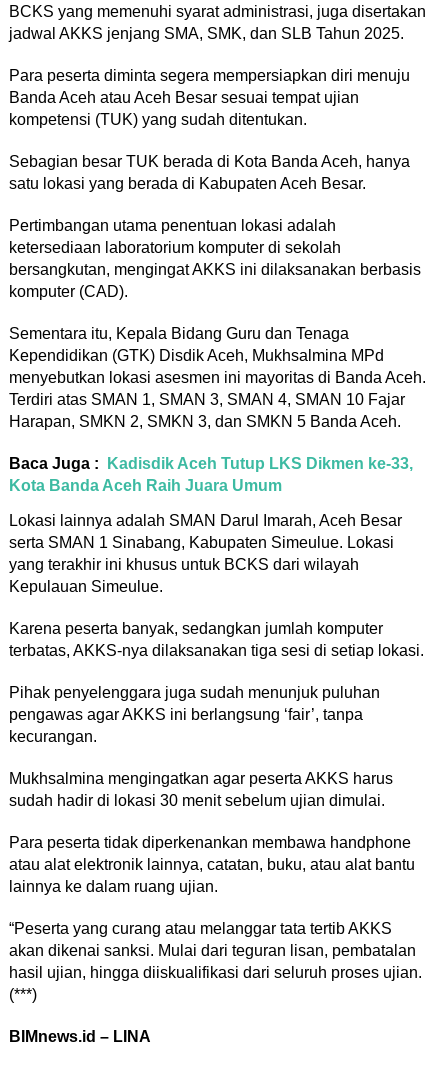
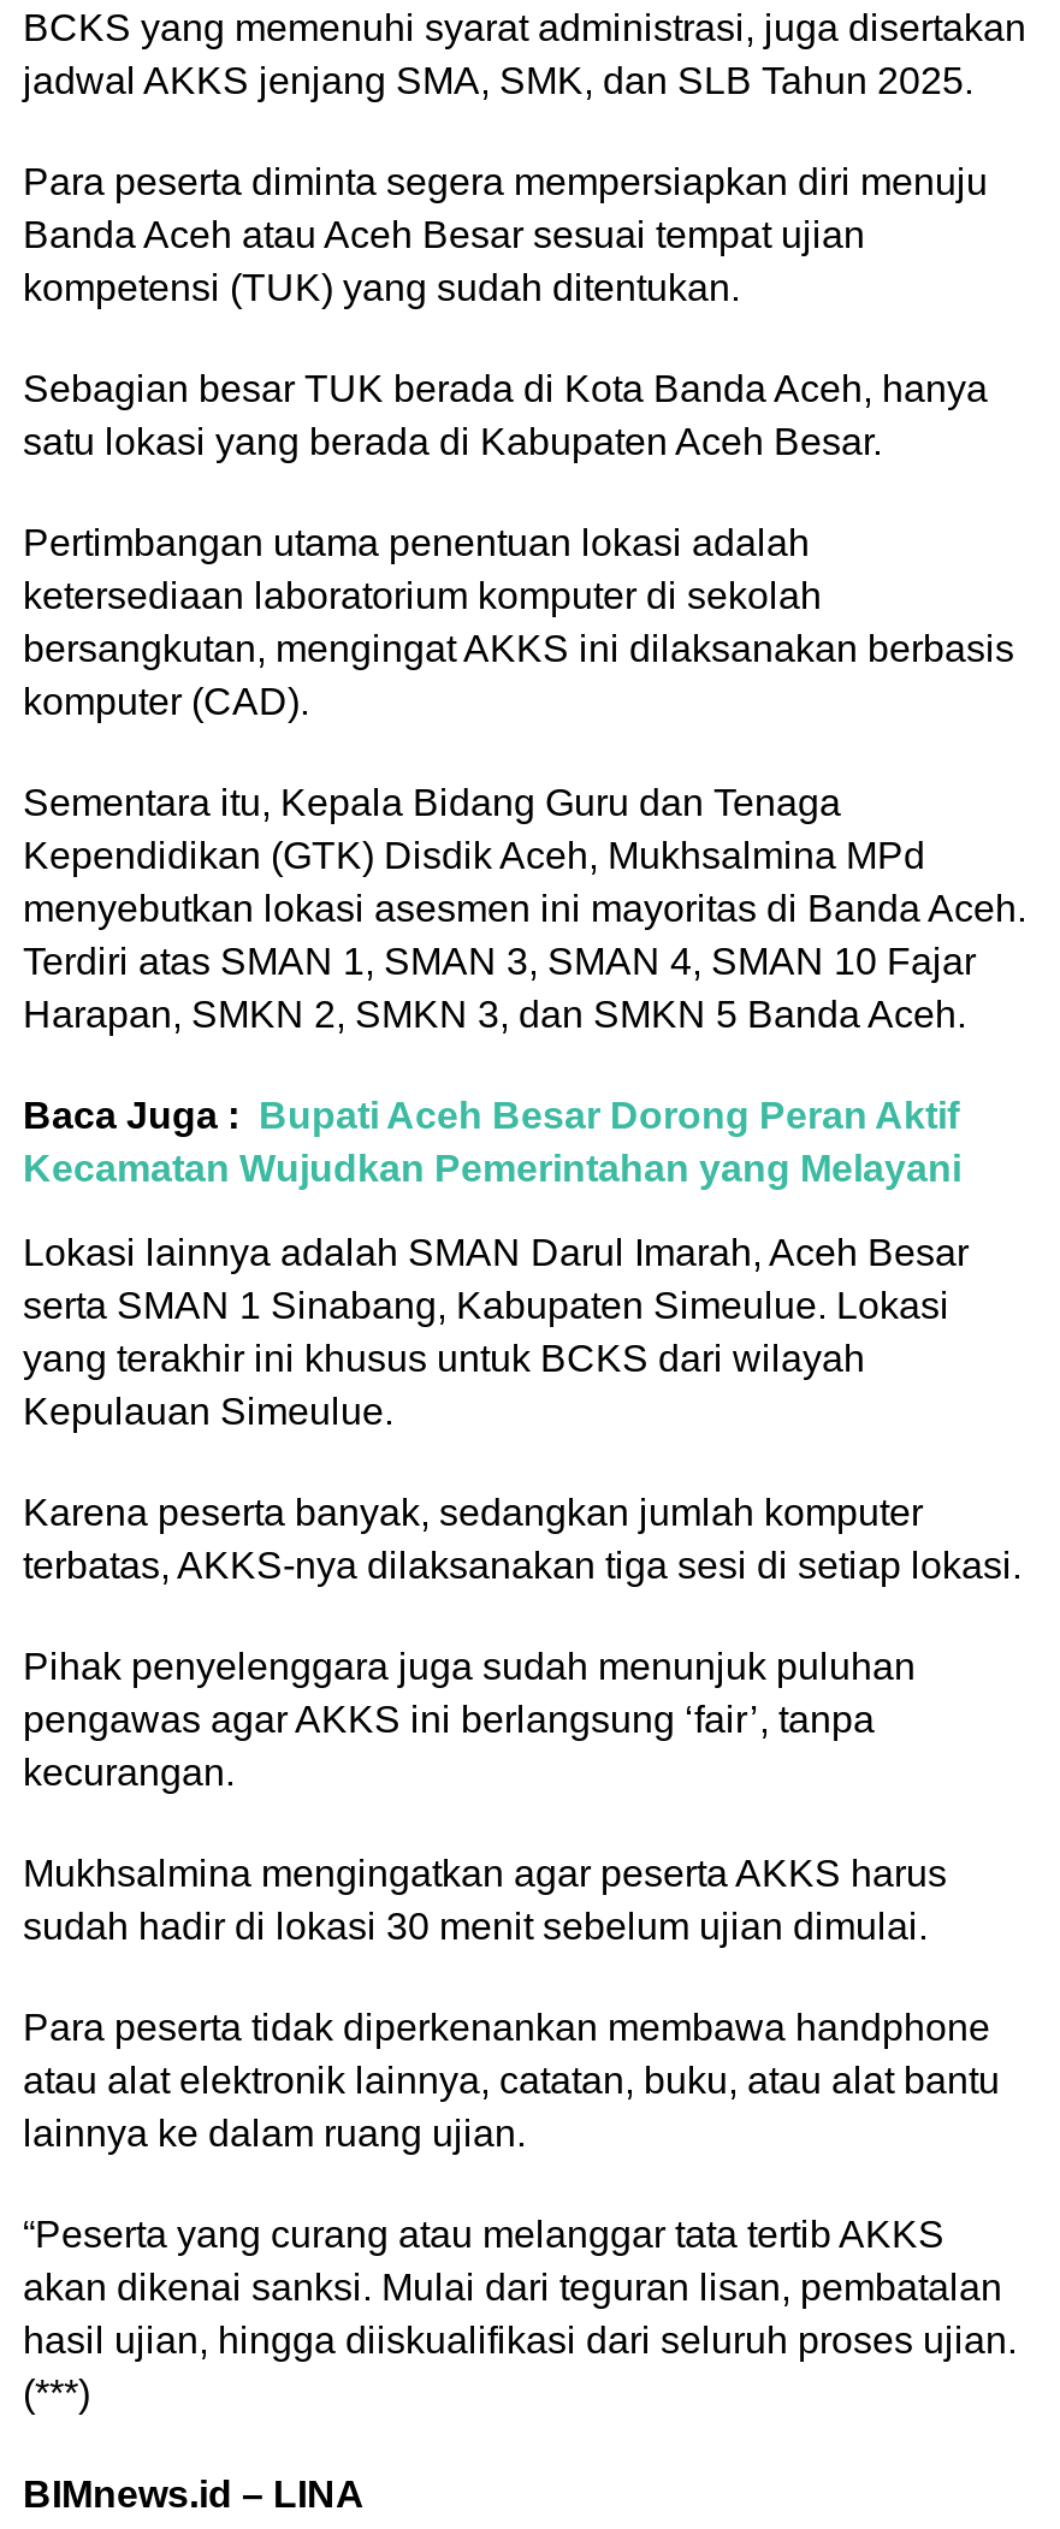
[9,455,413,494] Baca Juga : Kadisdik Aceh Tutup LKS Dikmen ke-33, | Kota Banda Aceh Raih Juara Umum -> [23,1095,961,1188] Baca Juga : Bupati Aceh Besar Dorong Peran Aktif | Kecamatan Wujudkan Pemerintahan yang Melayani

